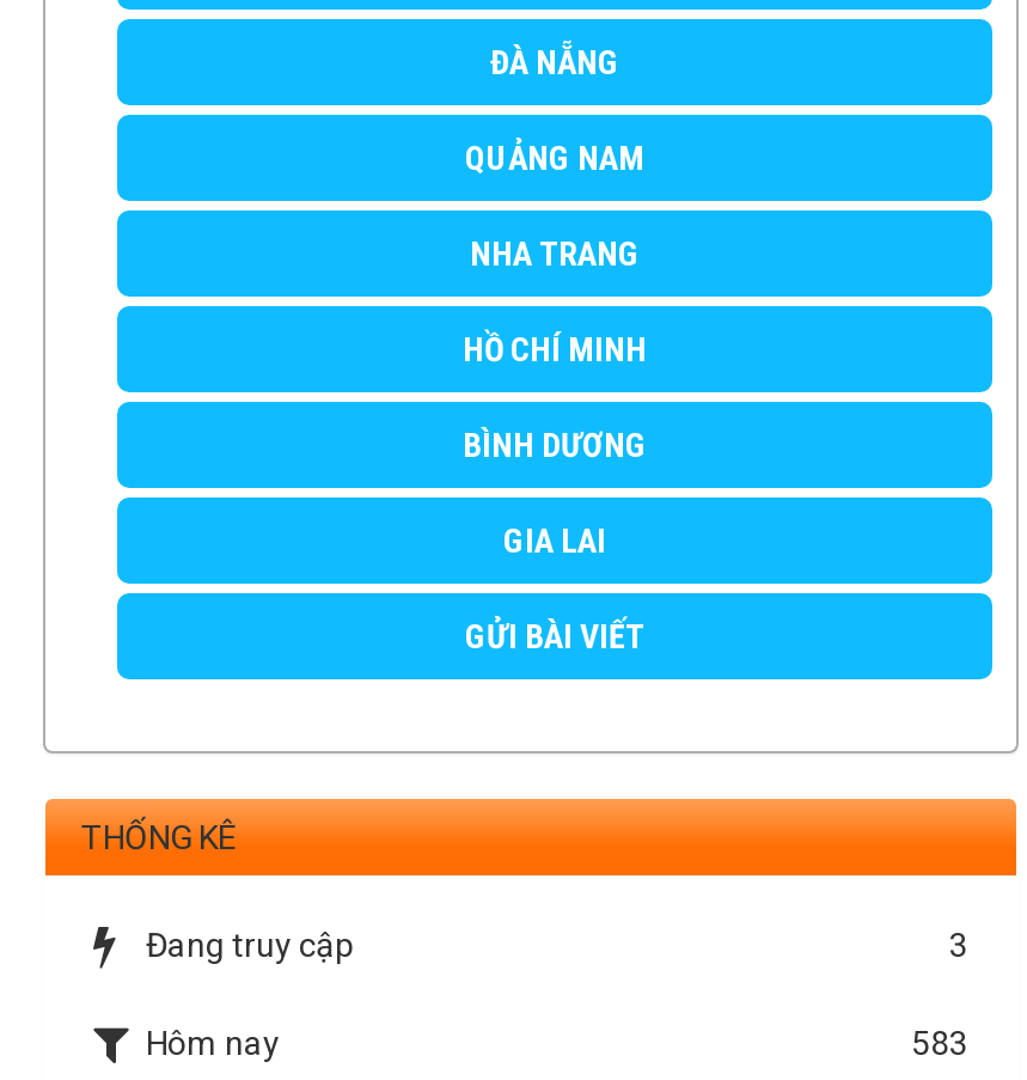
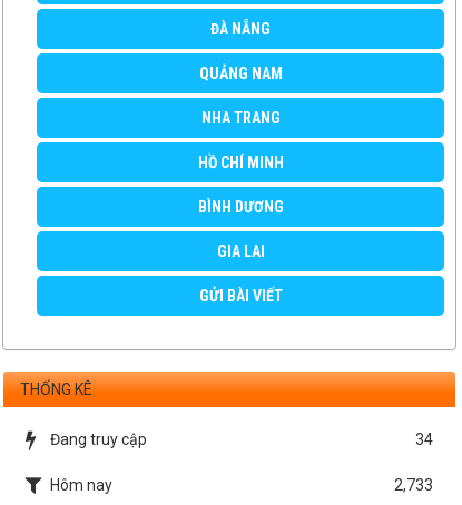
[949,927,968,965] 3 -> [415,431,433,449] 34
[911,1025,968,1063] 583 -> [394,477,433,494] 2,733

